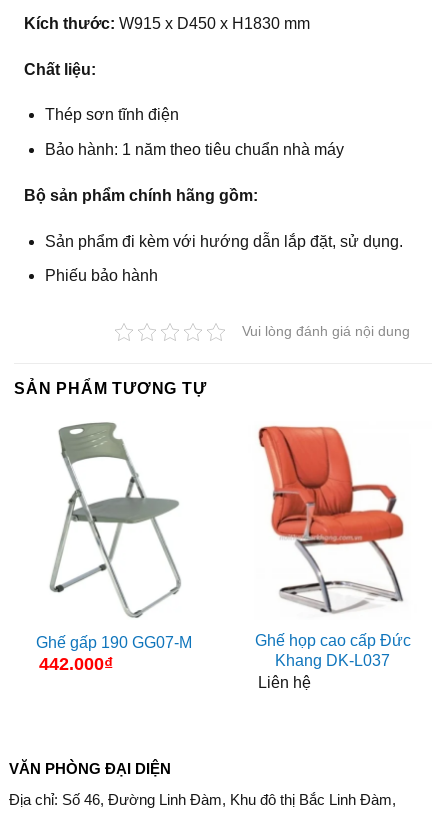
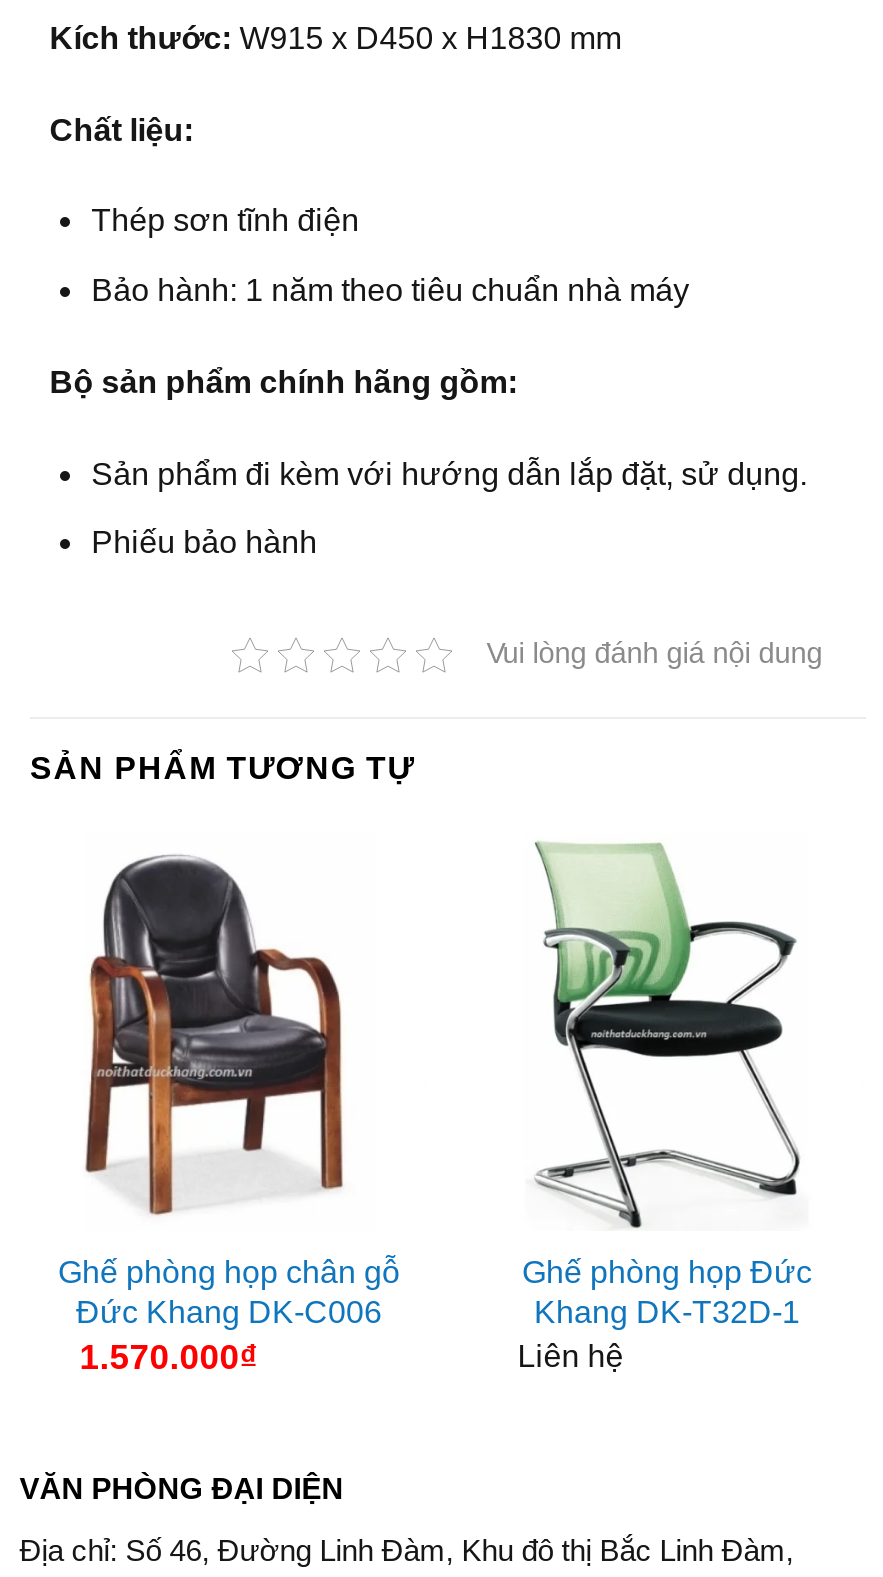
[35,421,191,674] [image] | Ghế gấp 190 GG07-M | 442.000₫ -> [58,835,400,1377] [image] | Ghế phòng họp chân gỗ | Đức Khang DK-C006 | 1.570.000₫
[254,425,410,669] [image] | Ghế họp cao cấp Đức | Khang DK-L037 -> [518,841,812,1330] [image] | Ghế phòng họp Đức | Khang DK-T32D-1

